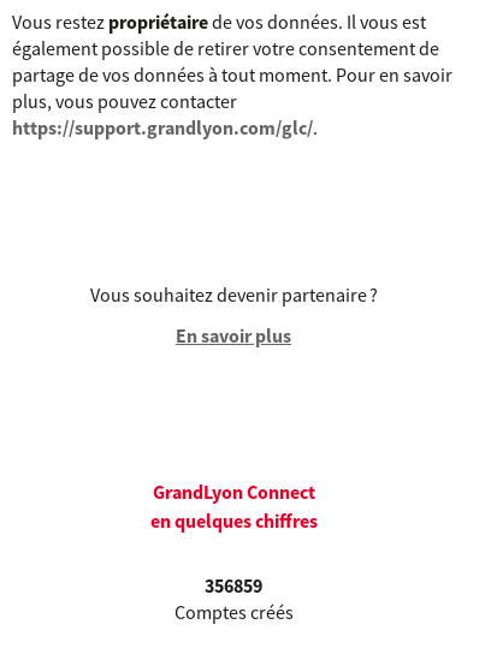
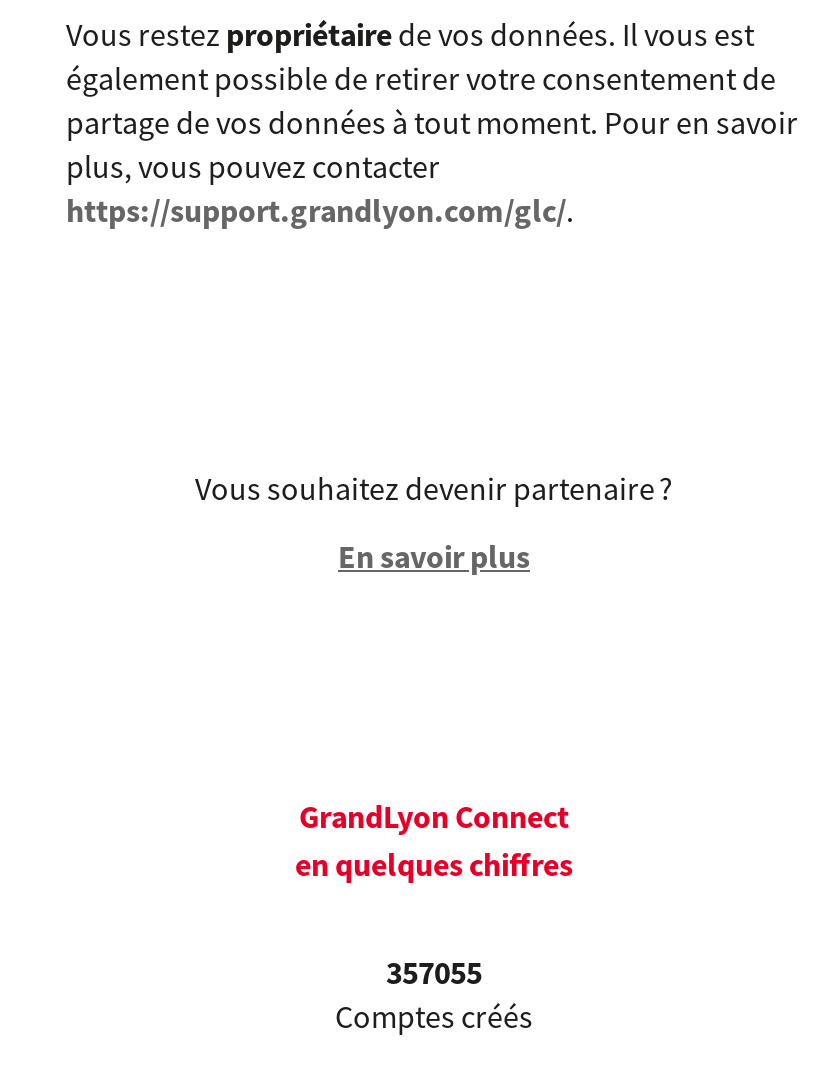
[205,573,262,597] 356859 -> [386,952,482,992] 357055

